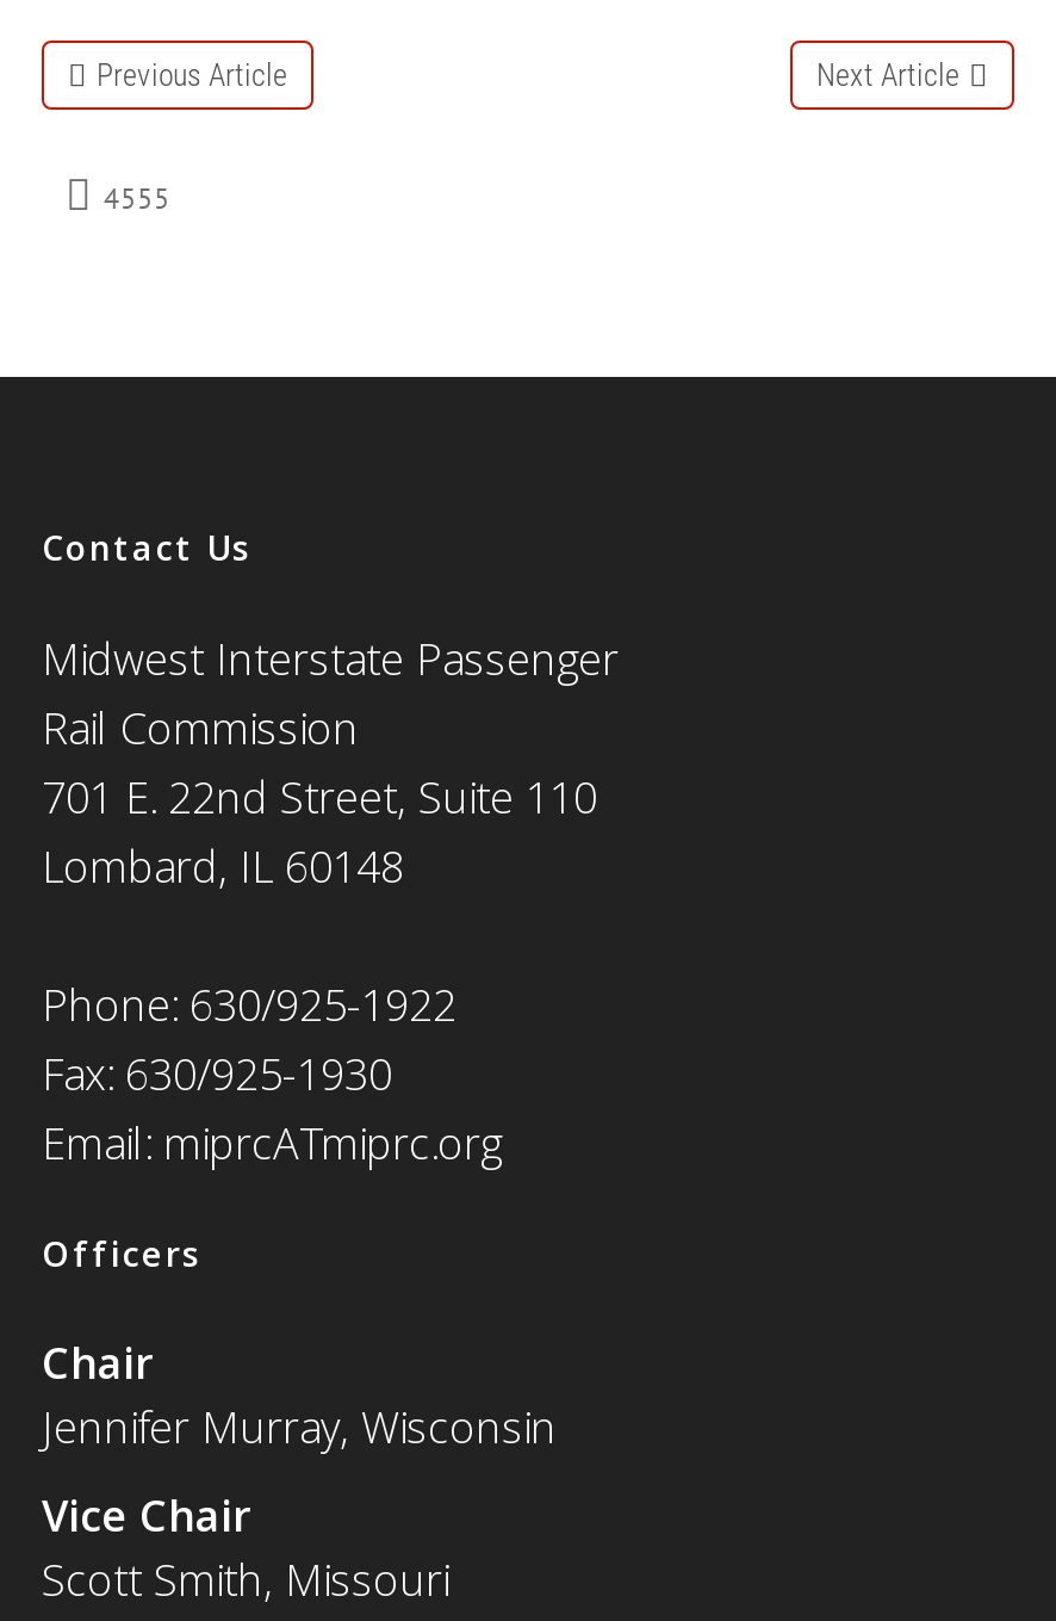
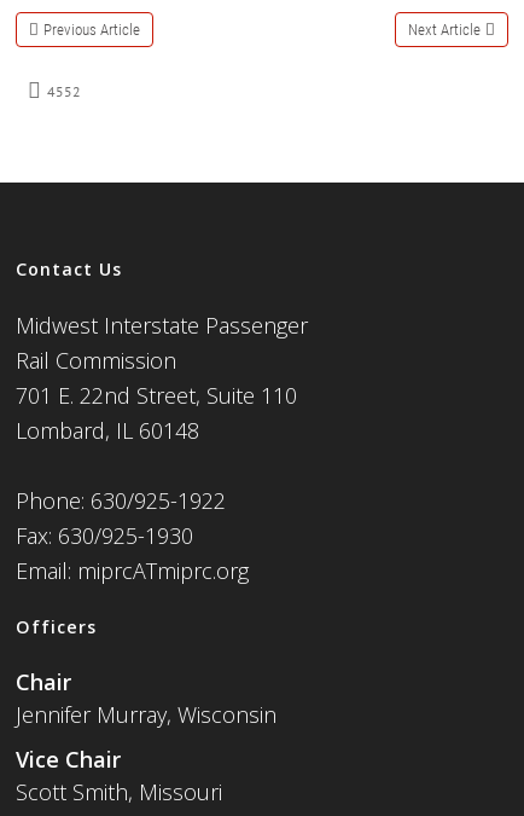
[104,180,170,215] 4555 -> [47,83,81,101] 4552

